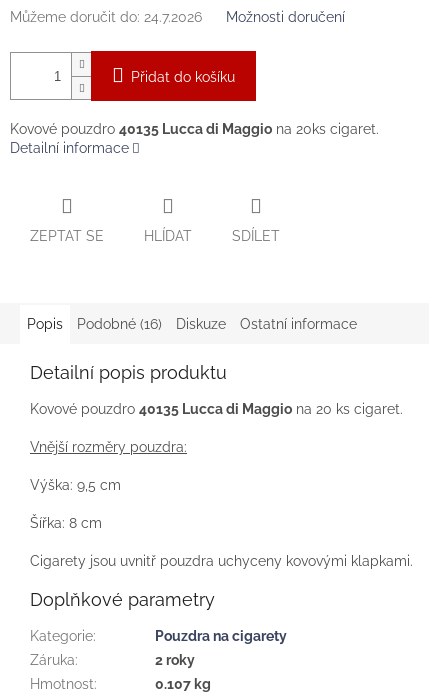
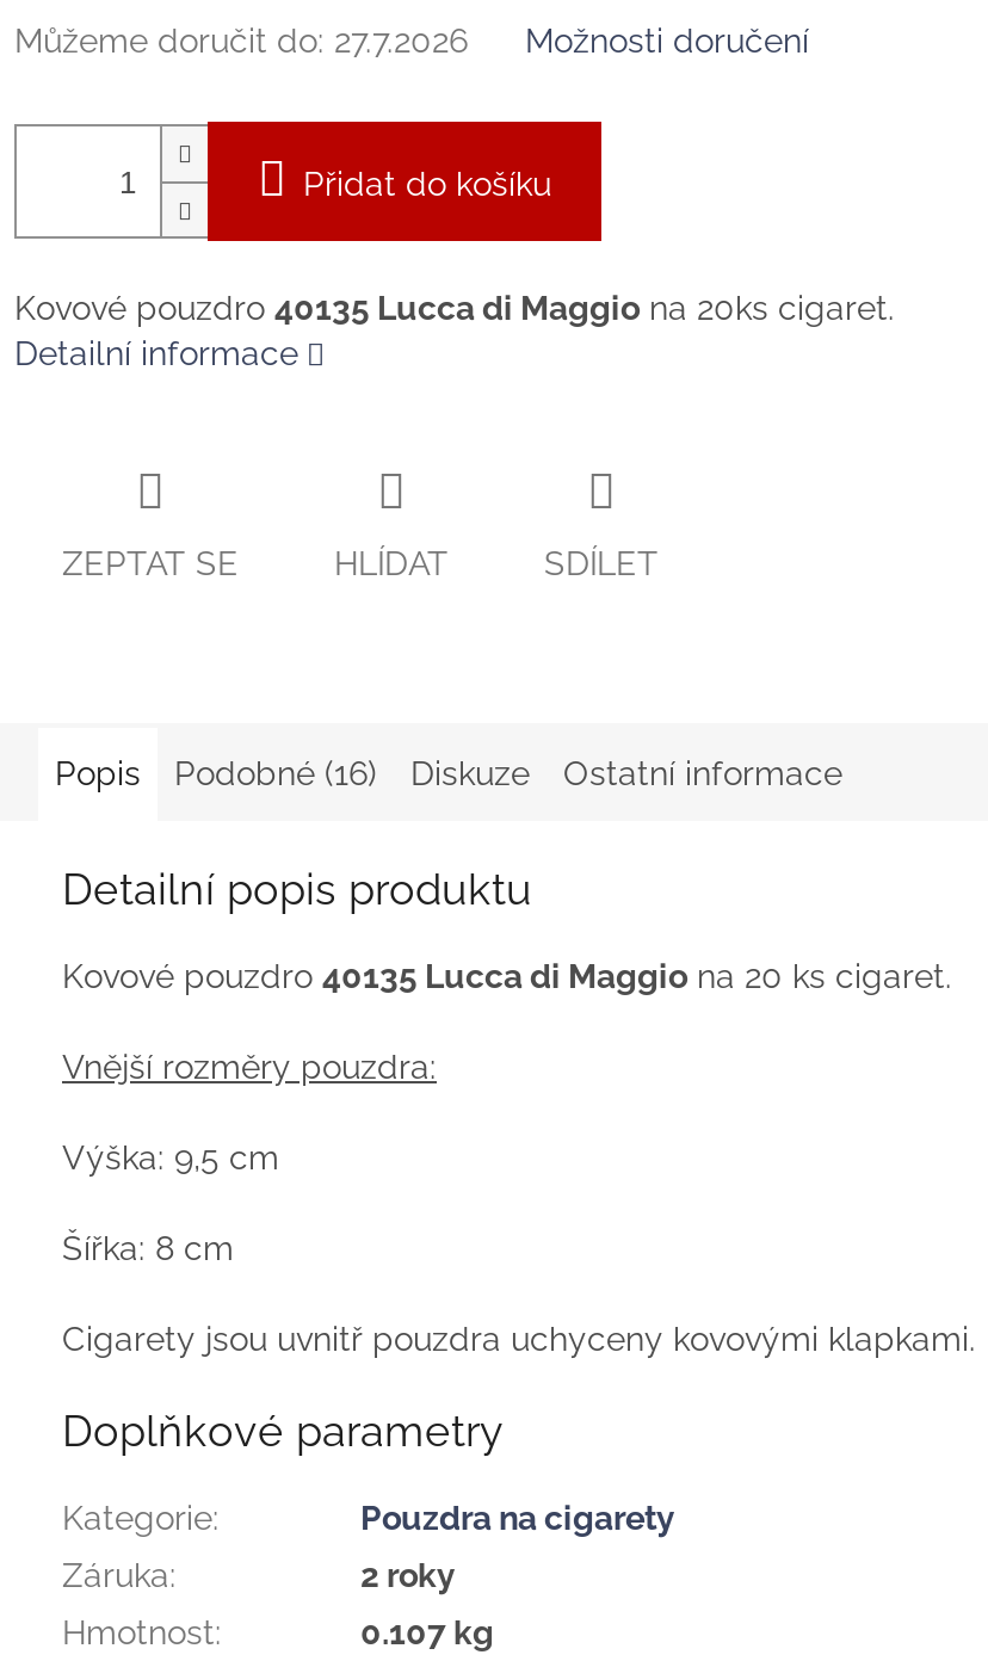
[10,9,202,25] Můžeme doručit do: 24.7.2026 -> [14,22,468,61] Můžeme doručit do: 27.7.2026

